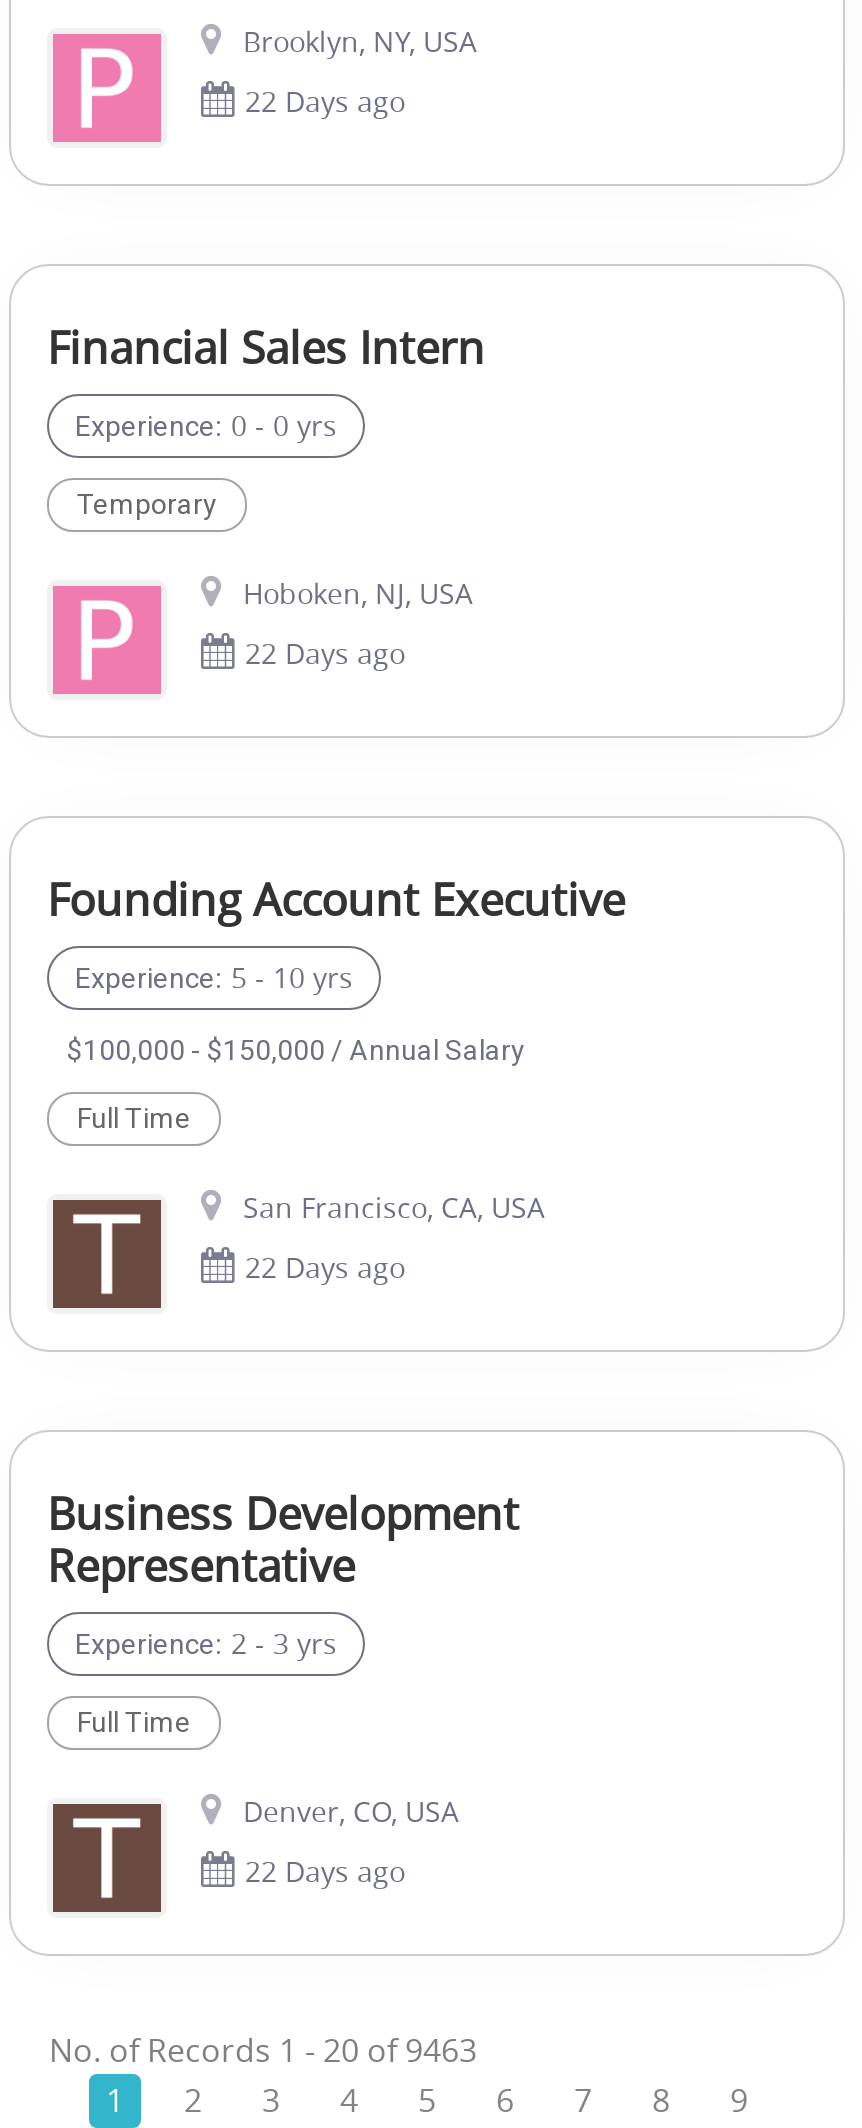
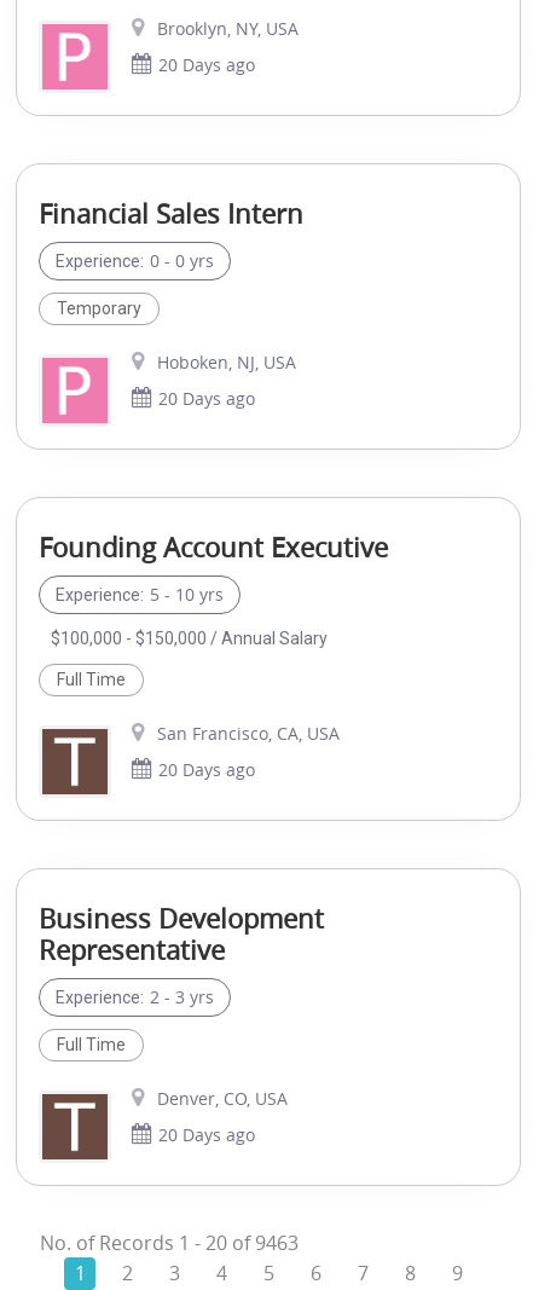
[245,82,405,120] 22 Days ago -> [158,53,255,76] 20 Days ago
[245,634,405,672] 22 Days ago -> [158,387,255,410] 20 Days ago
[245,1248,405,1286] 22 Days ago -> [158,758,255,781] 20 Days ago
[245,1852,405,1890] 22 Days ago -> [158,1123,255,1146] 20 Days ago

